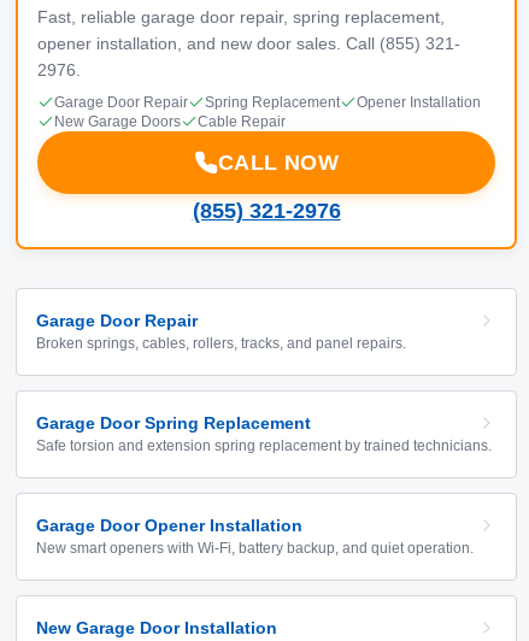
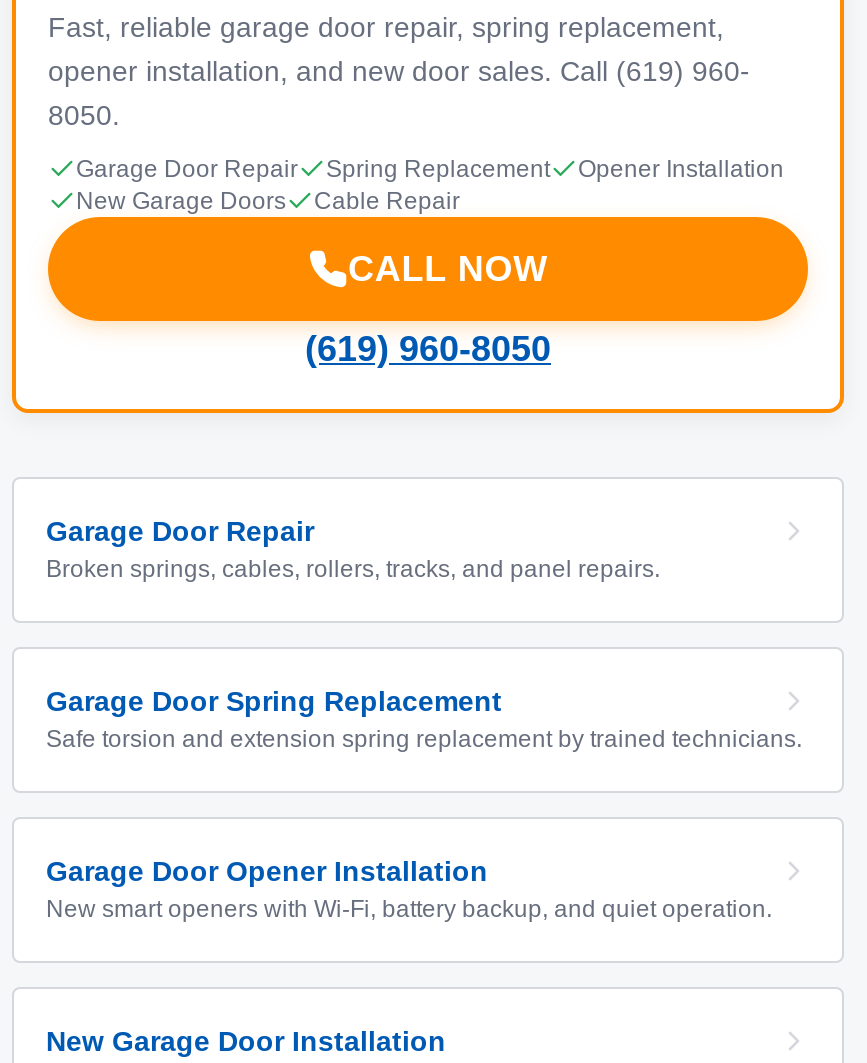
[37,34,460,53] opener installation, and new door sales. Call (855) 321- -> [48,55,750,87] opener installation, and new door sales. Call (619) 960-
[37,60,81,80] 2976. -> [48,99,120,131] 8050.
[192,199,340,223] (855) 321-2976 -> [305,329,551,369] (619) 960-8050

